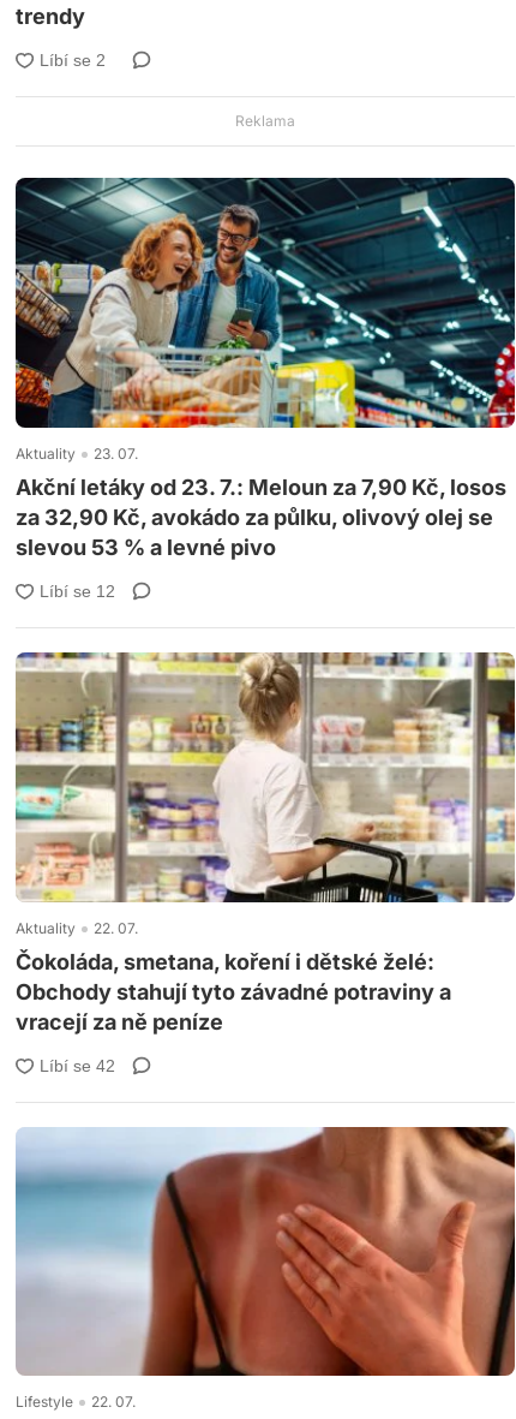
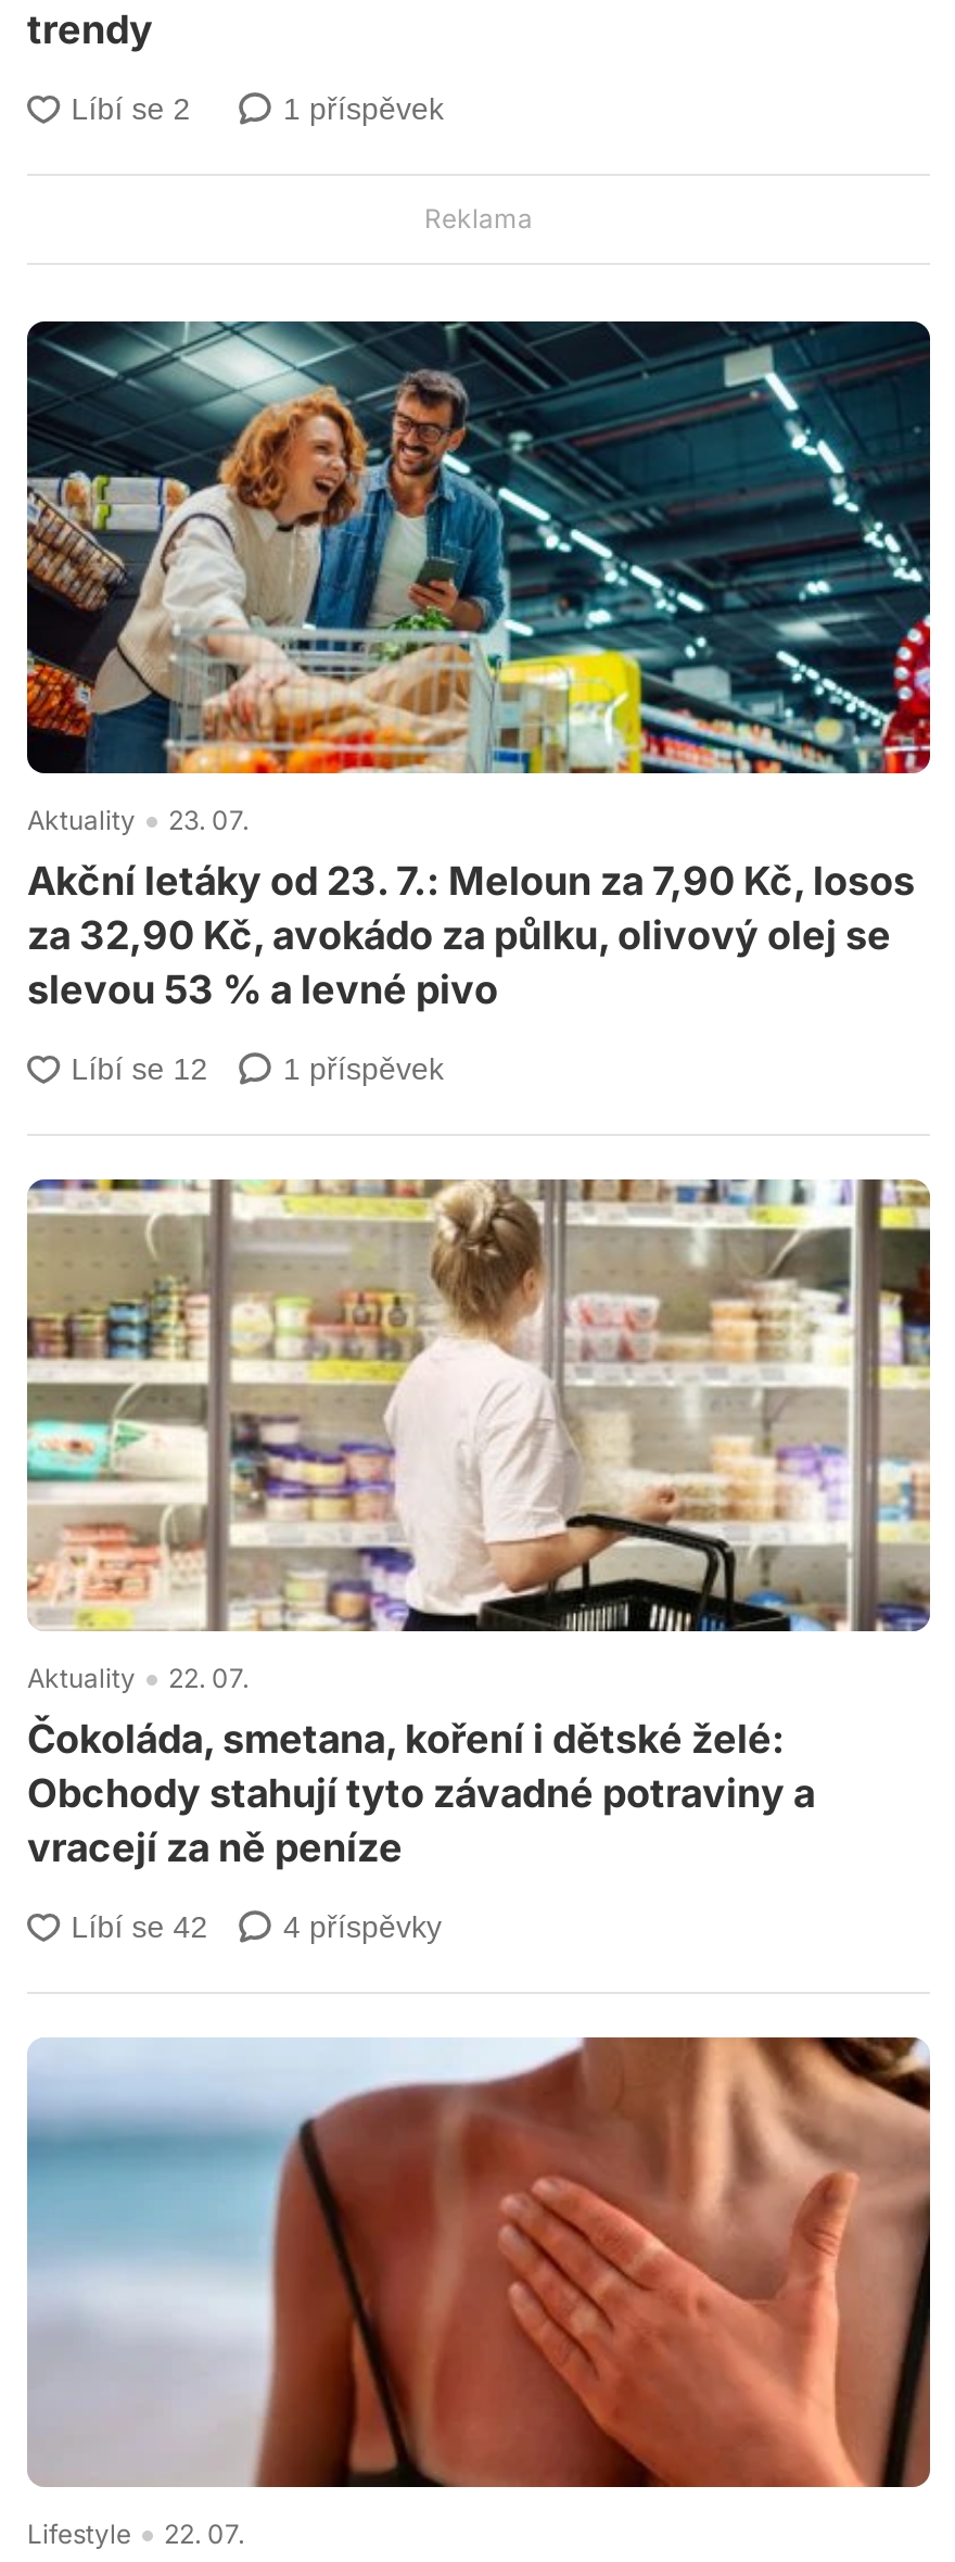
none -> [283,91,444,126] 1 příspěvek
none -> [283,1051,444,1086] 1 příspěvek
none -> [283,1909,442,1944] 4 příspěvky

